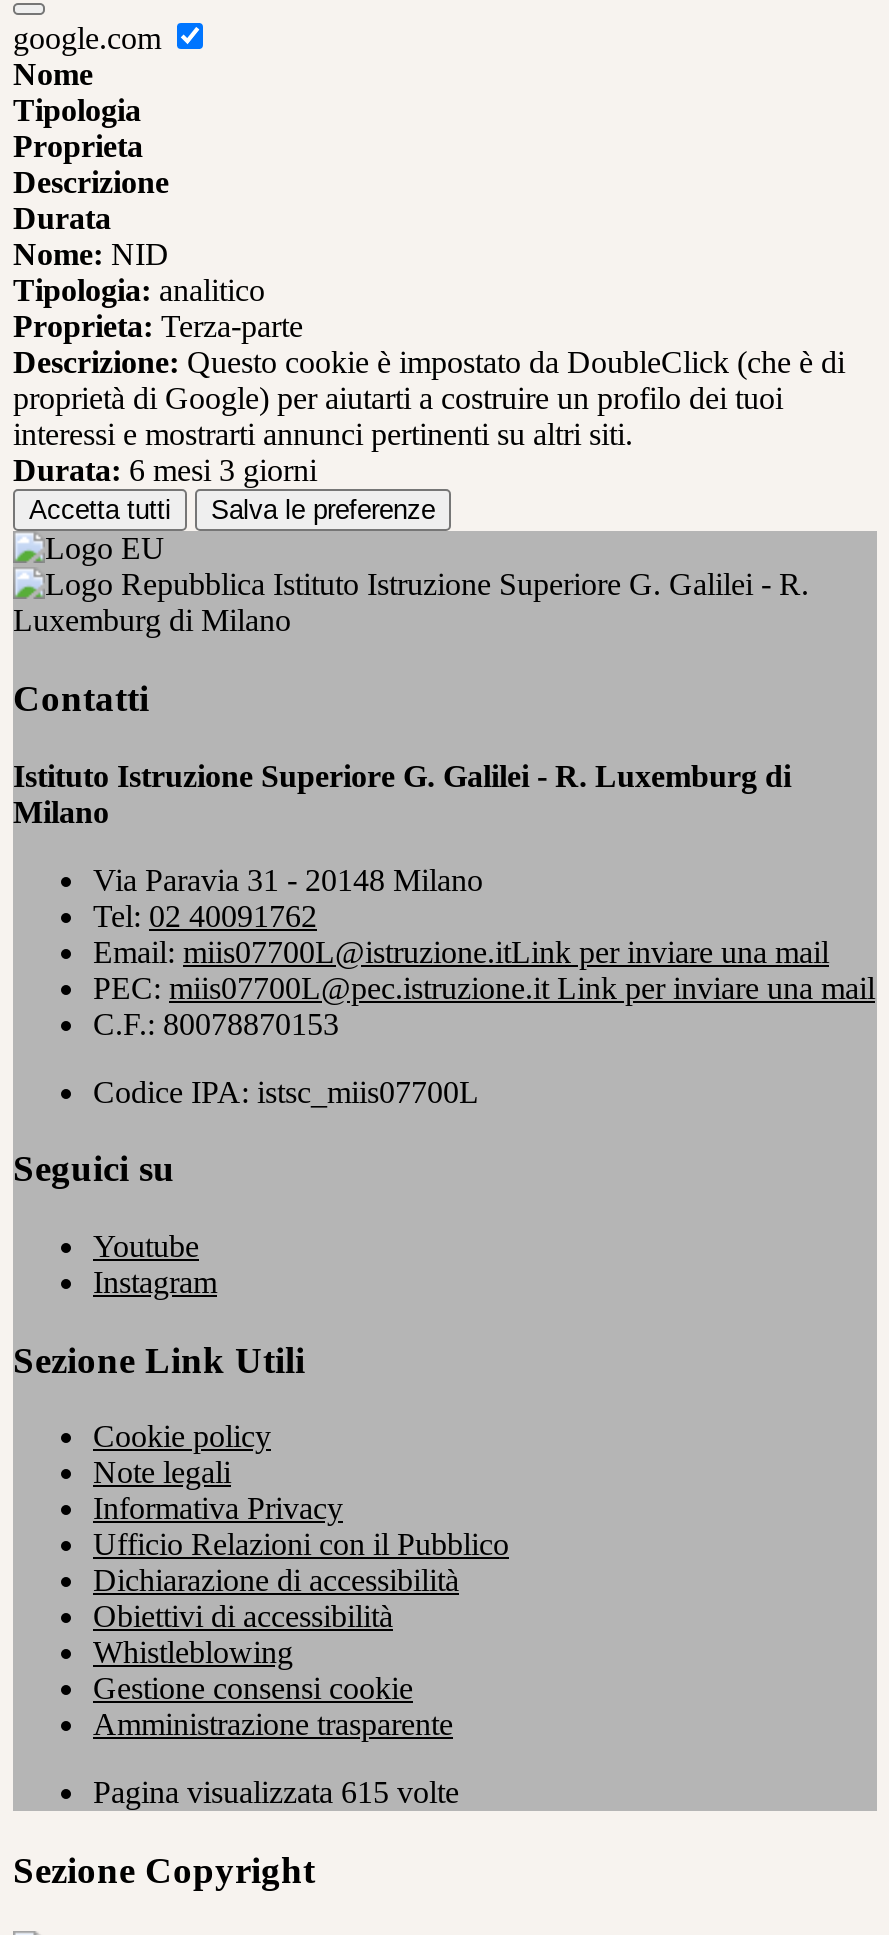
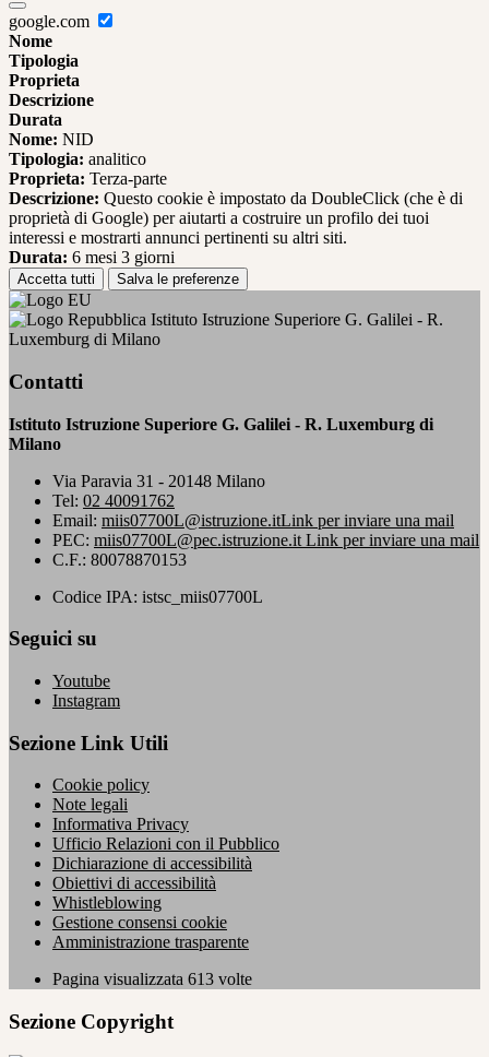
[93,1776,459,1810] Pagina visualizzata 615 volte -> [52,970,252,989] Pagina visualizzata 613 volte

